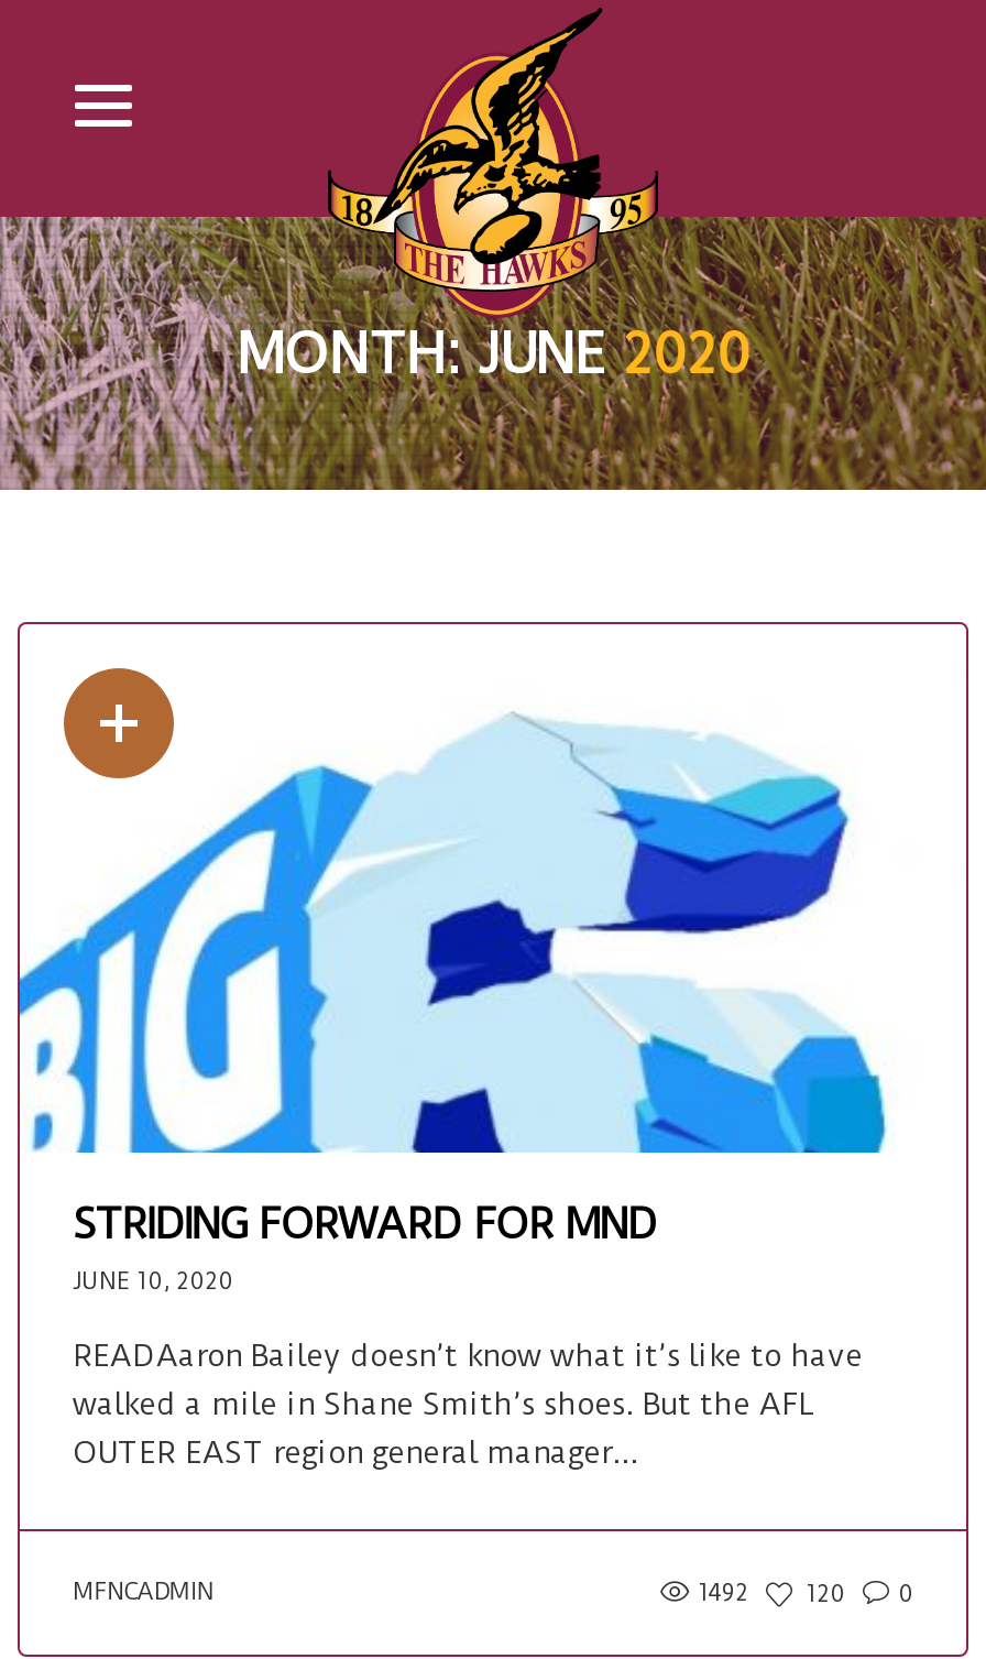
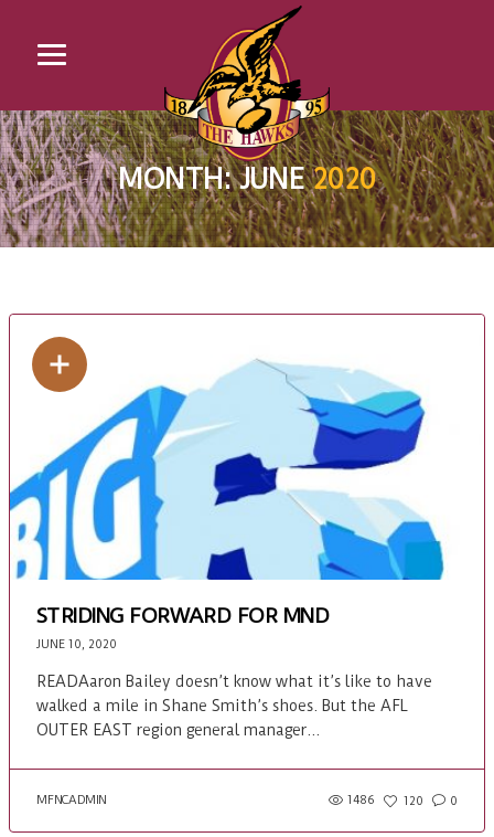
[698,1579,913,1608] 1492 120 0 -> [347,794,458,808] 1486 120 0

